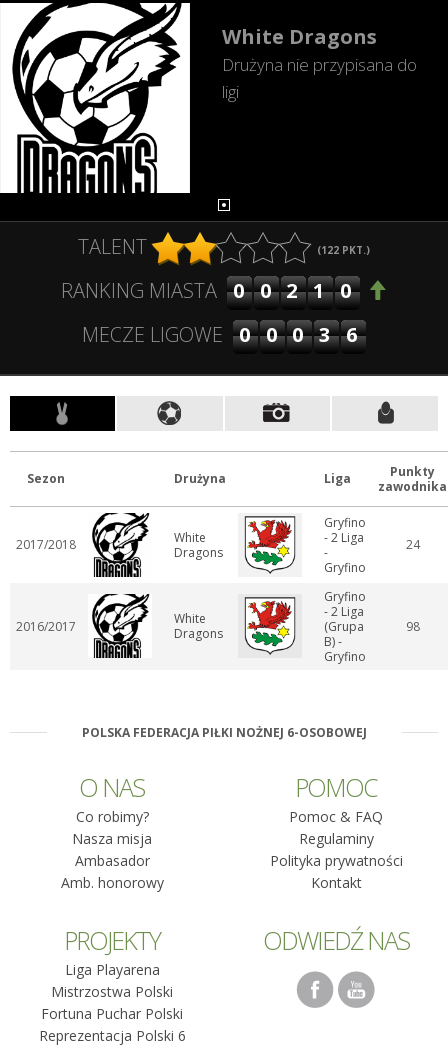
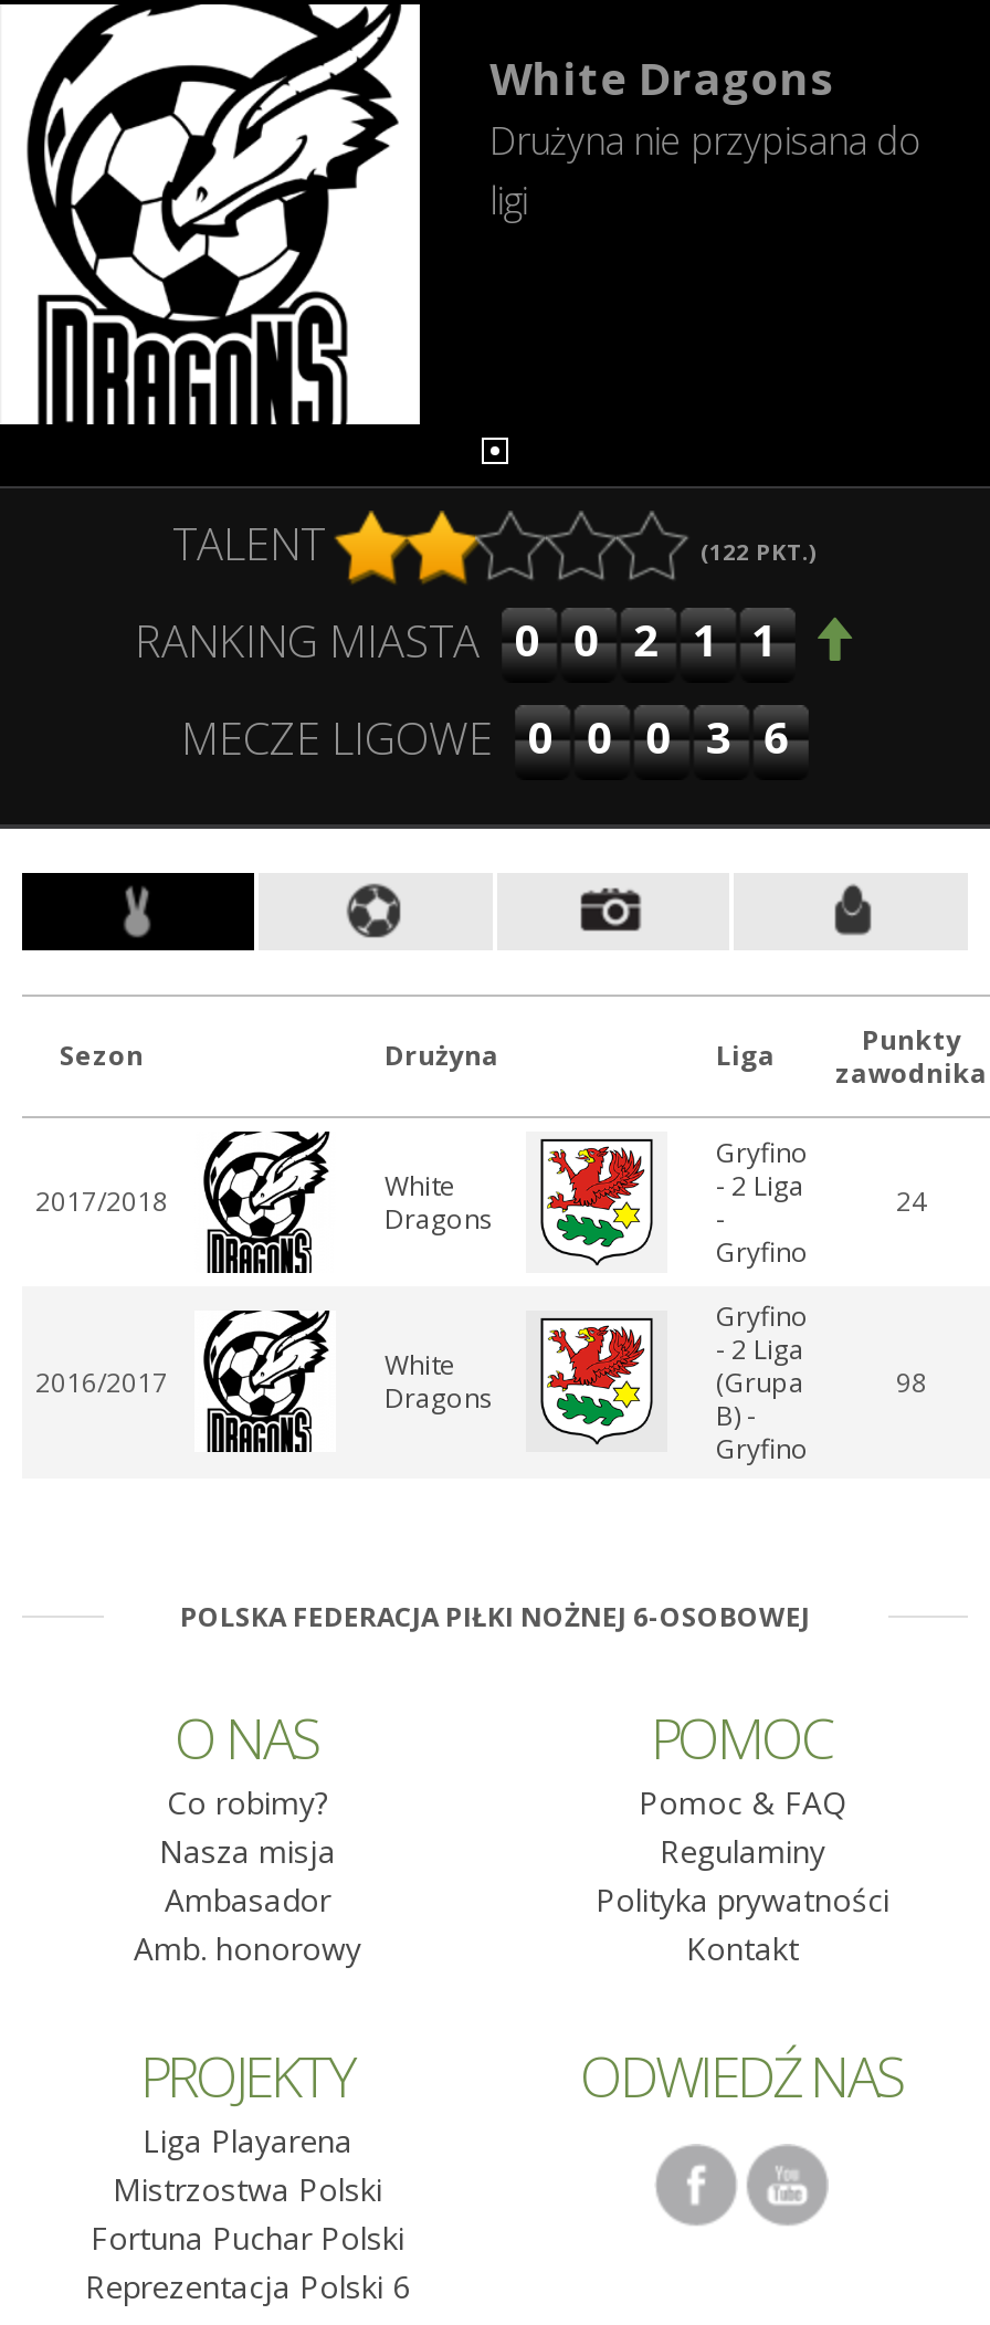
[61,277,366,304] RANKING MIASTA 00210 -> [135,610,810,671] RANKING MIASTA 00211

